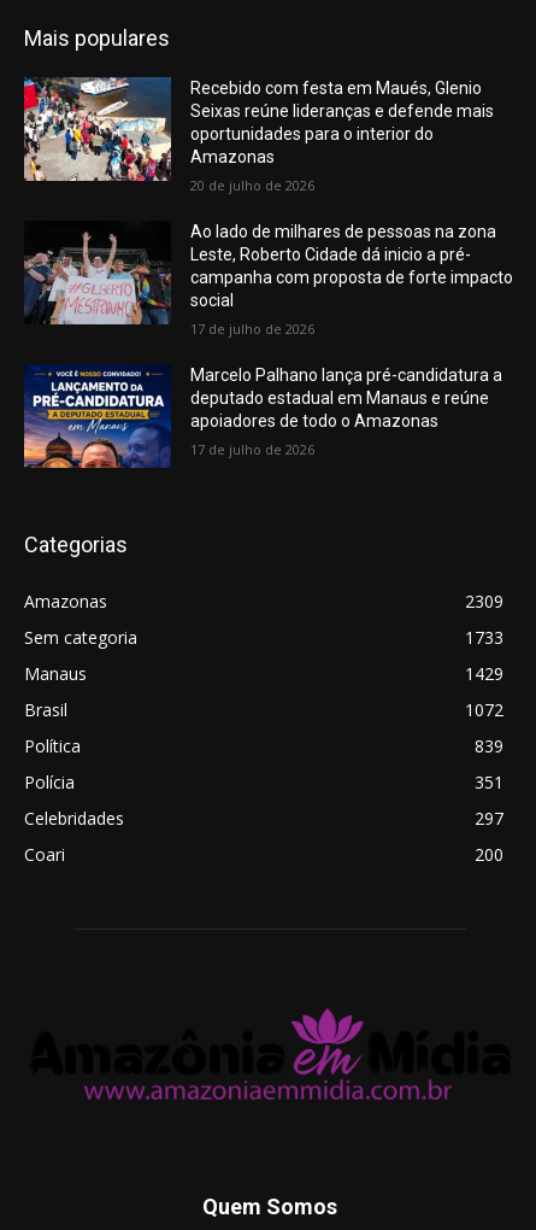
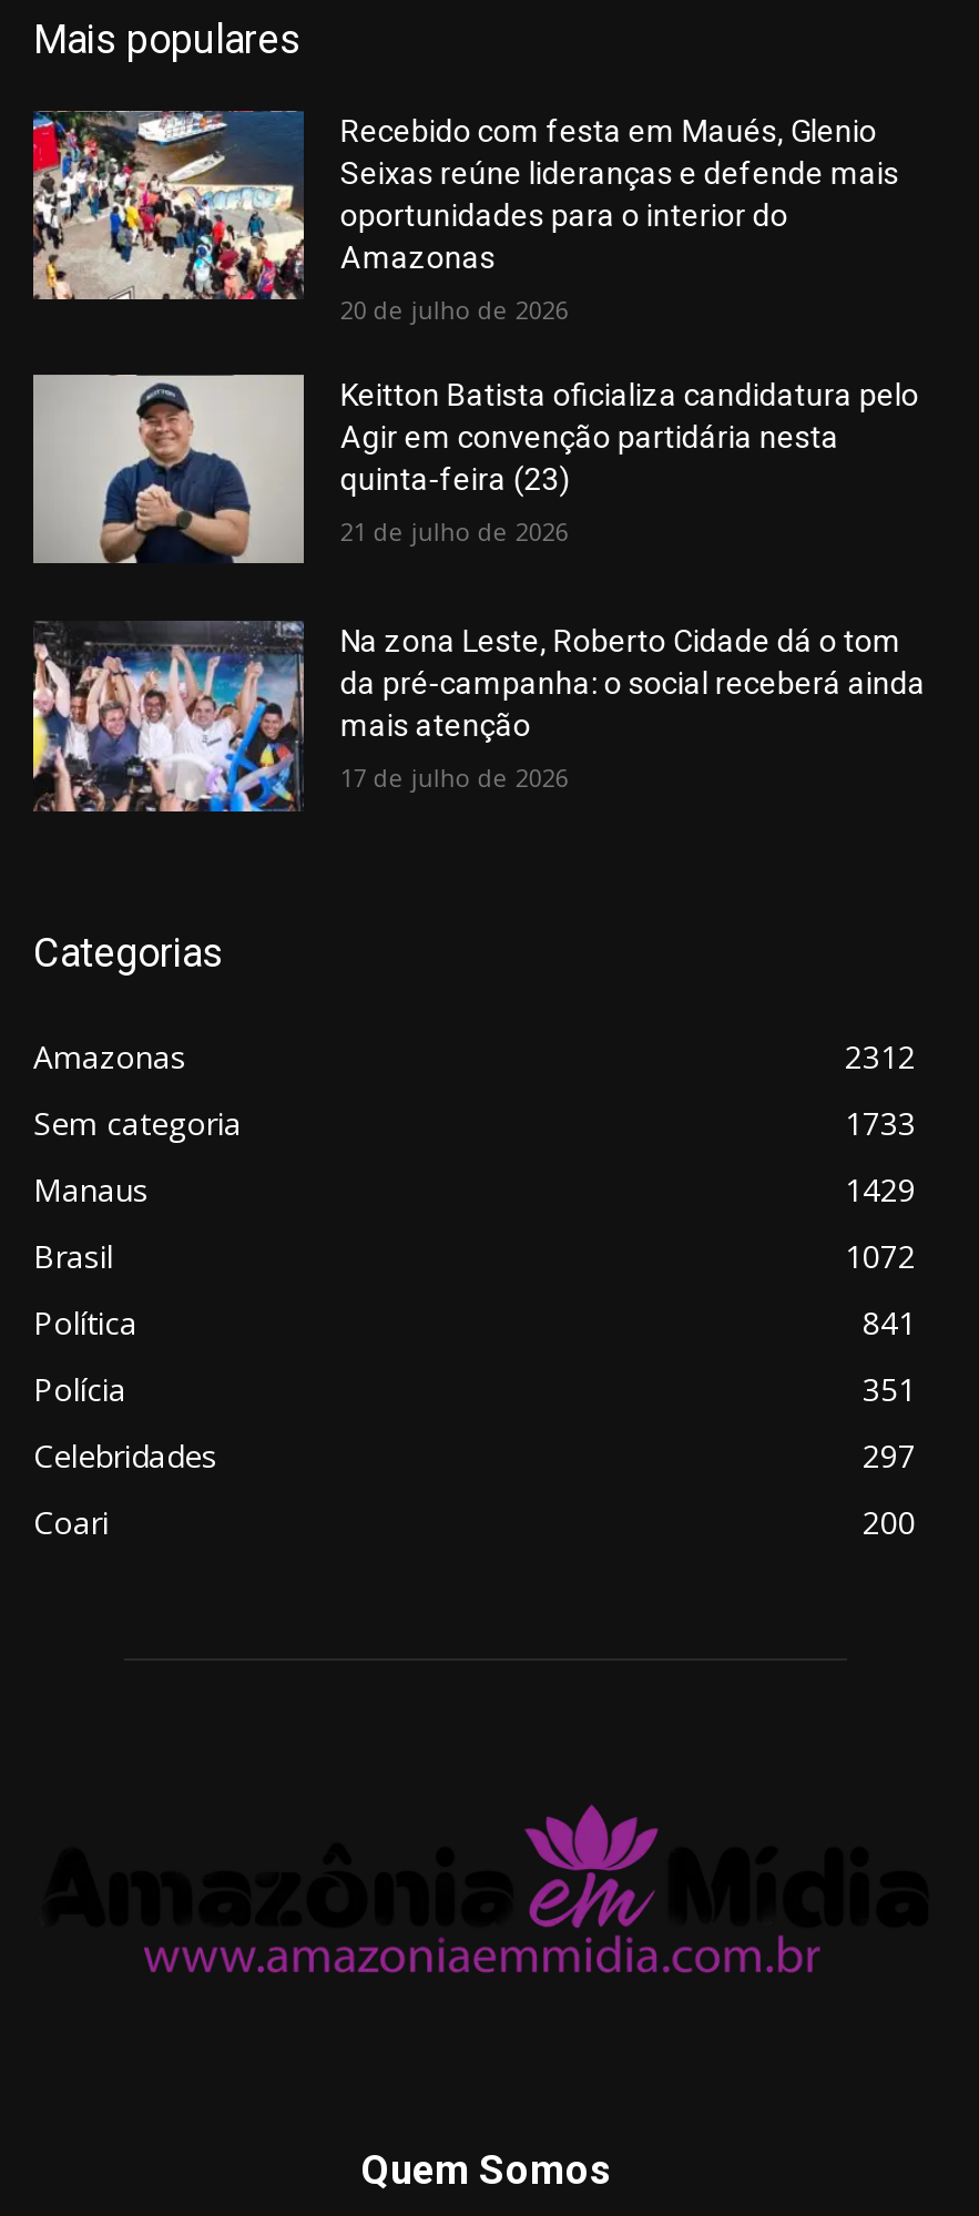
[24,222,514,326] [image] | Ao lado de milhares de pessoas na zona | Leste, Roberto Cidade dá inicio a pré- | campanha com proposta de forte impacto | social -> [31,371,919,566] [image] | Keitton Batista oficializa candidatura pelo | Agir em convenção partidária nesta | quinta-feira (23)
[191,320,315,338] 17 de julho de 2026 -> [340,514,569,547] 21 de julho de 2026
[23,364,503,469] [image] | Marcelo Palhano lança pré-candidatura a | deputado estadual em Manaus e reúne | apoiadores de todo o Amazonas -> [31,620,926,815] [image] | Na zona Leste, Roberto Cidade dá o tom | da pré-campanha: o social receberá ainda | mais atenção
[465,590,503,613] 2309 -> [845,1036,916,1078] 2312
[475,735,503,757] 839 -> [863,1302,916,1344] 841

